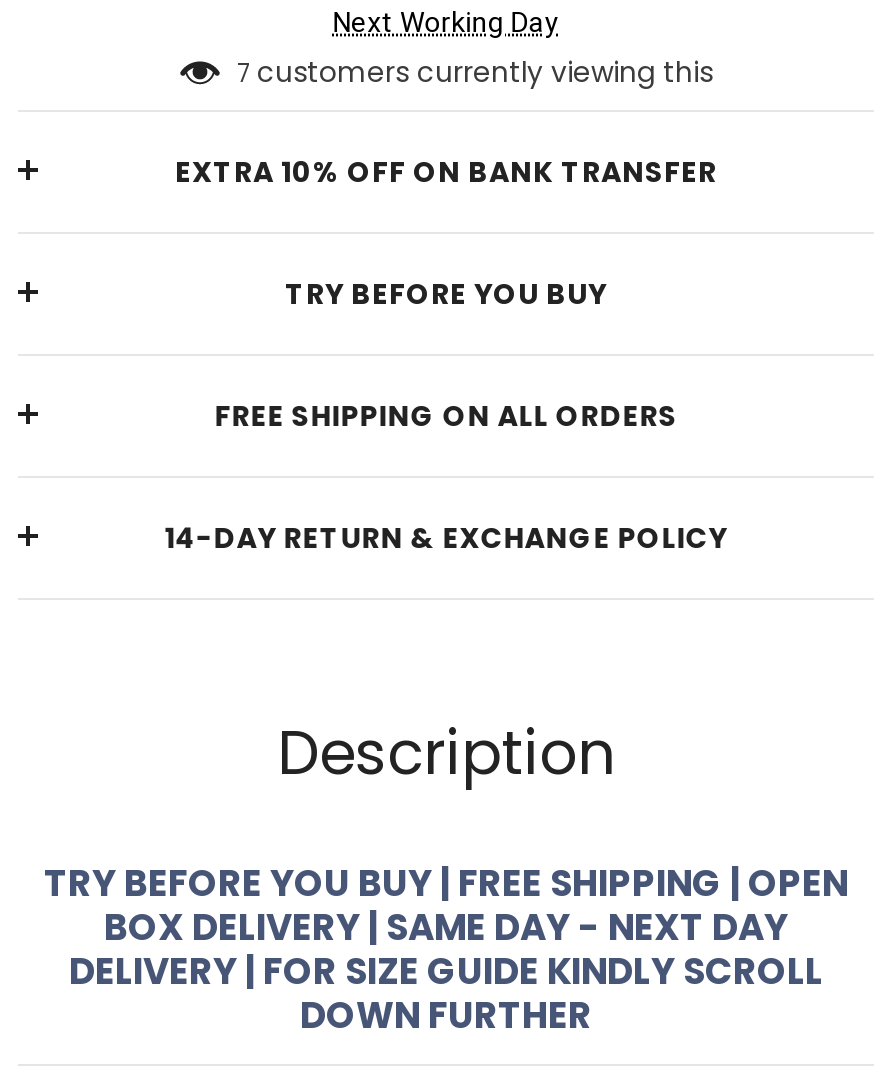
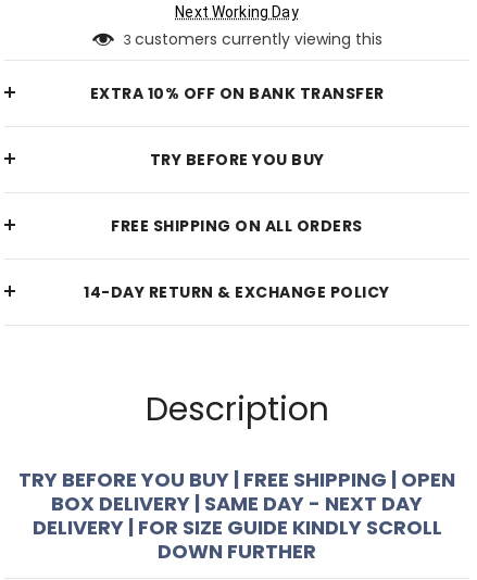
[237,52,713,92] 7 customers currently viewing this -> [123,28,382,50] 3 customers currently viewing this

